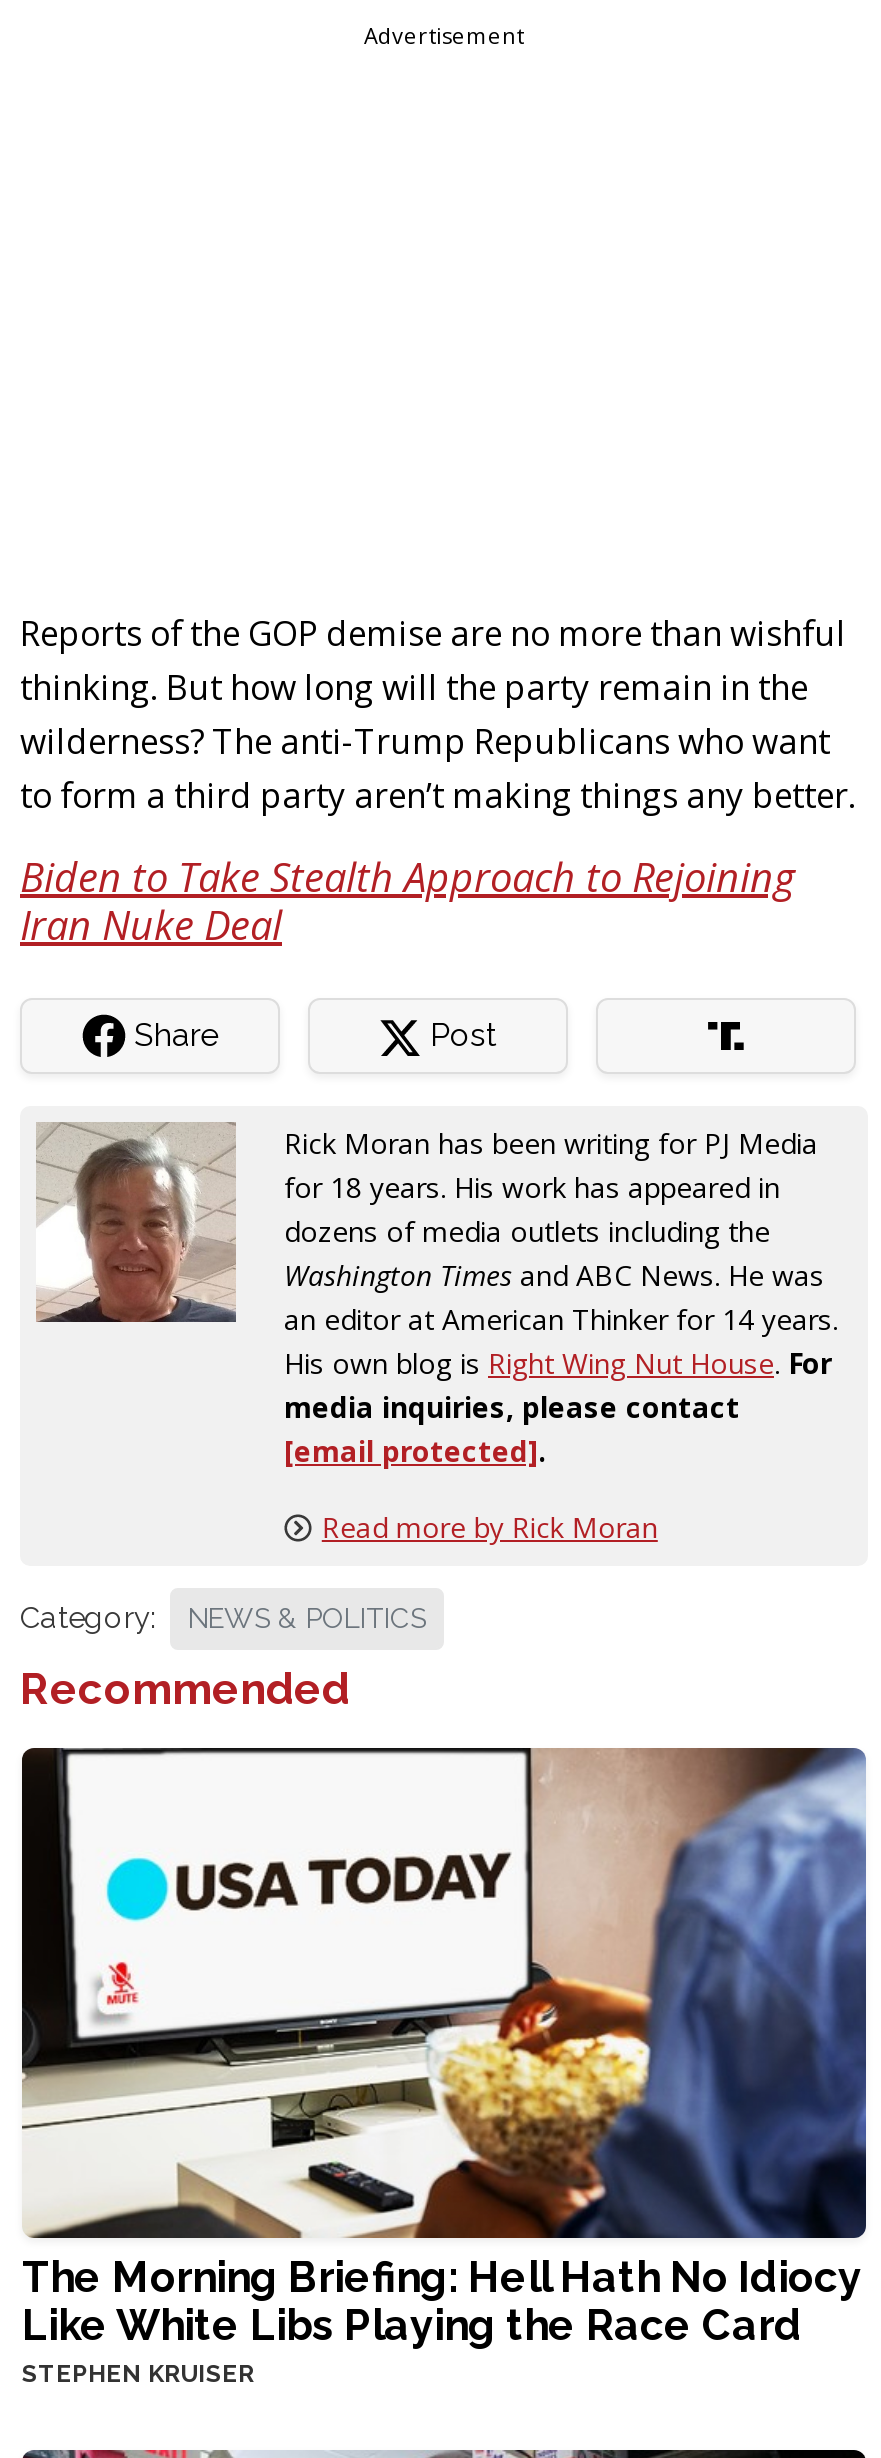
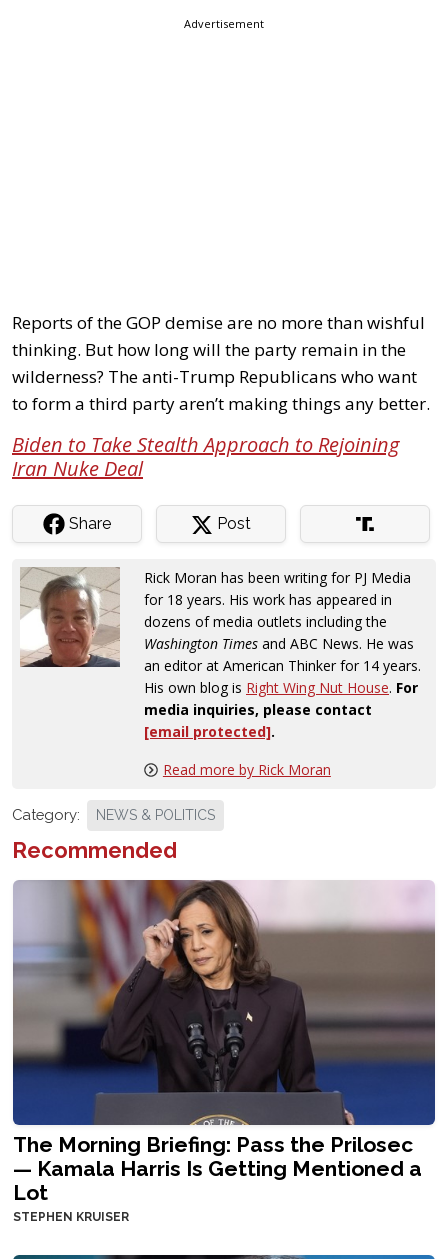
[20,1746,868,2350] [image] | The Morning Briefing: Hell Hath No Idiocy | Like White Libs Playing the Race Card -> [12,879,436,1205] [image] | The Morning Briefing: Pass the Prilosec | — Kamala Harris Is Getting Mentioned a | Lot

